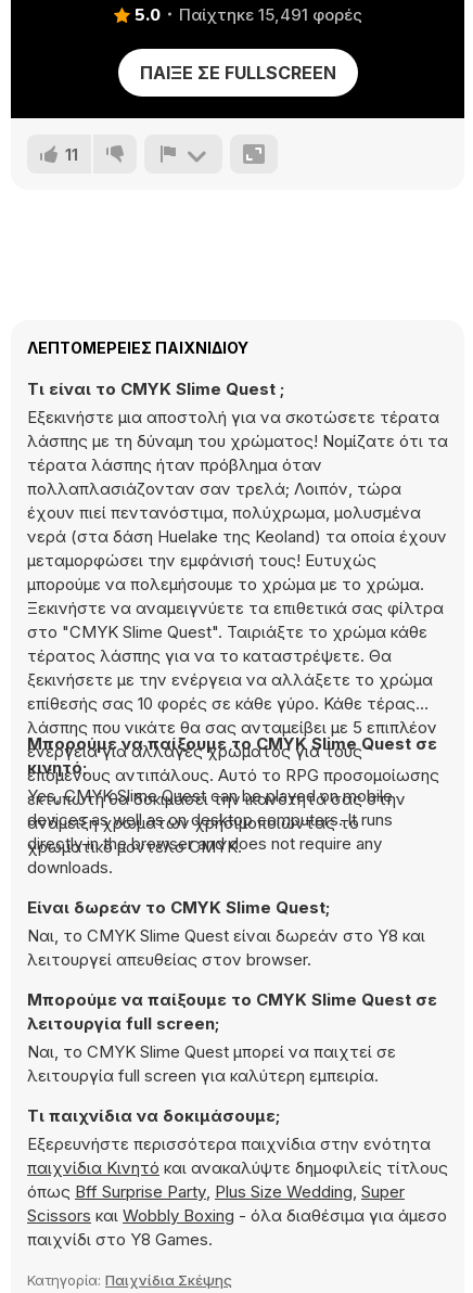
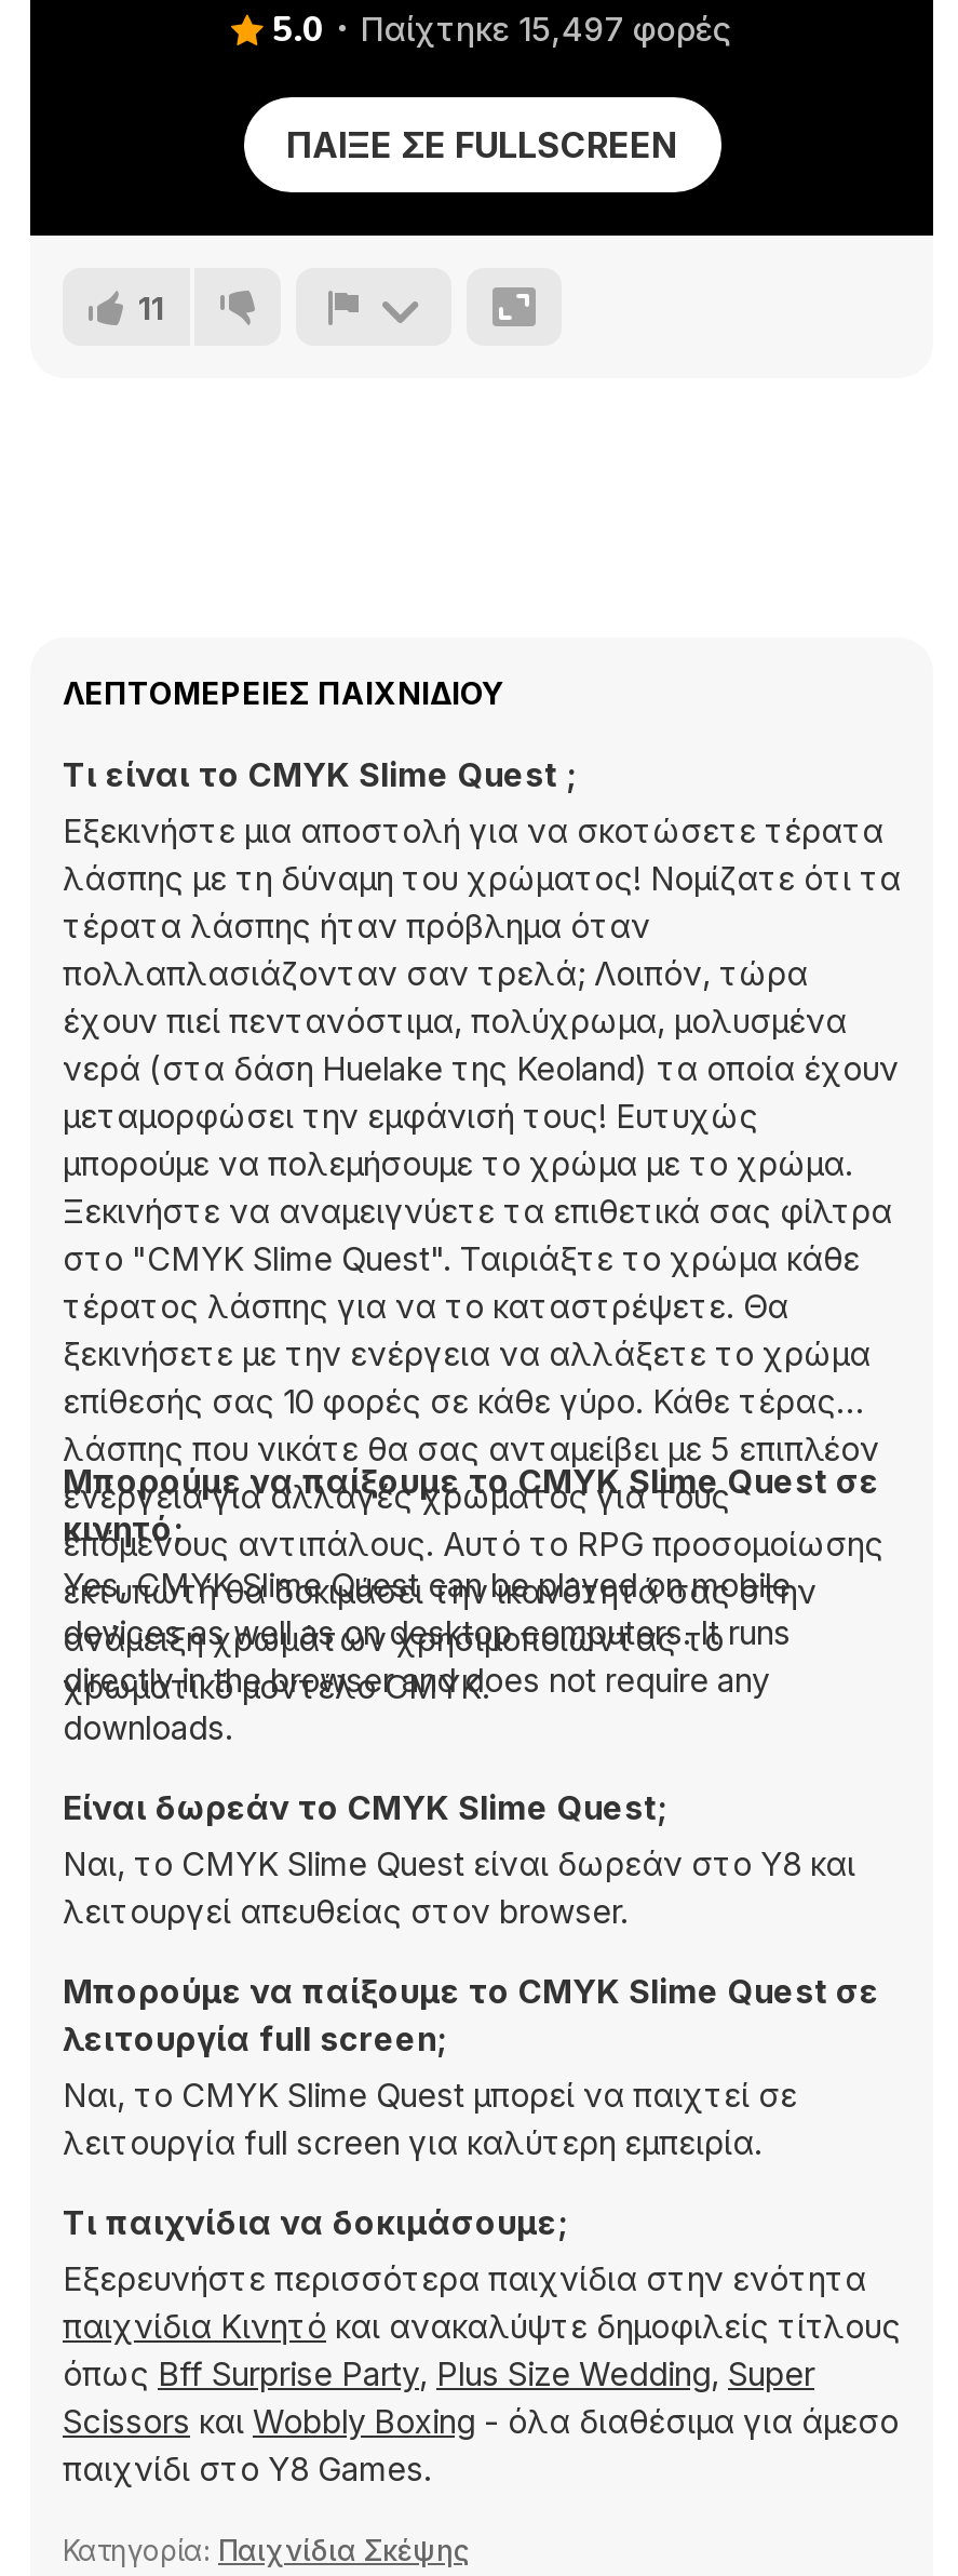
[178,4,362,25] Παίχτηκε 15,491 φορές -> [361,9,732,50] Παίχτηκε 15,497 φορές

